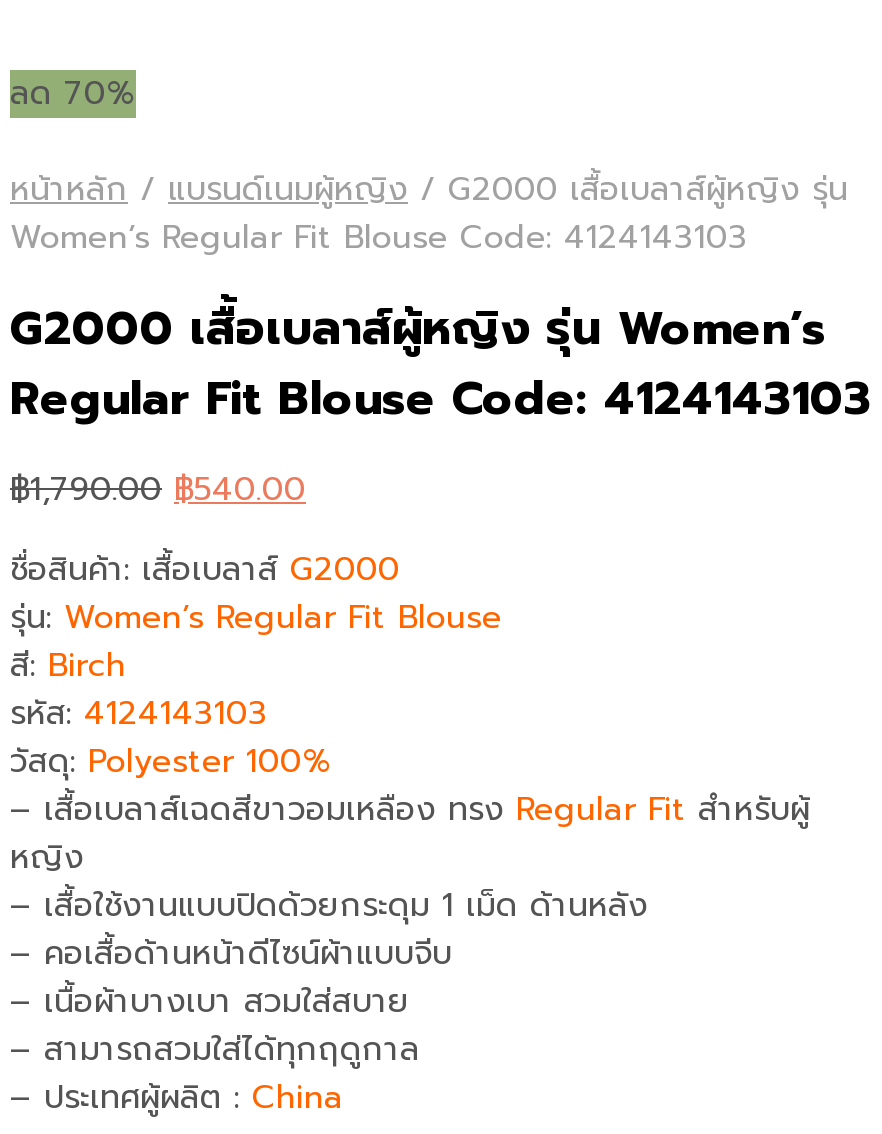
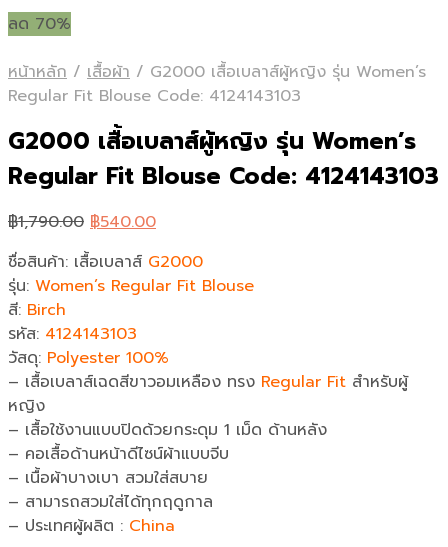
[10,167,848,263] หน้าหลัก / แบรนด์เนมผู้หญิง / G2000 เสื้อเบลาส์ผู้หญิง รุ่น | Women’s Regular Fit Blouse Code: 4124143103 -> [8,60,426,108] หน้าหลัก / เสื้อผ้า / G2000 เสื้อเบลาส์ผู้หญิง รุ่น Women’s | Regular Fit Blouse Code: 4124143103

